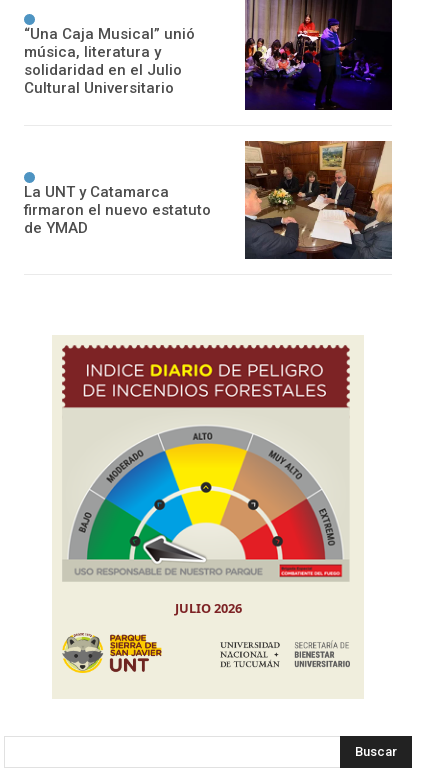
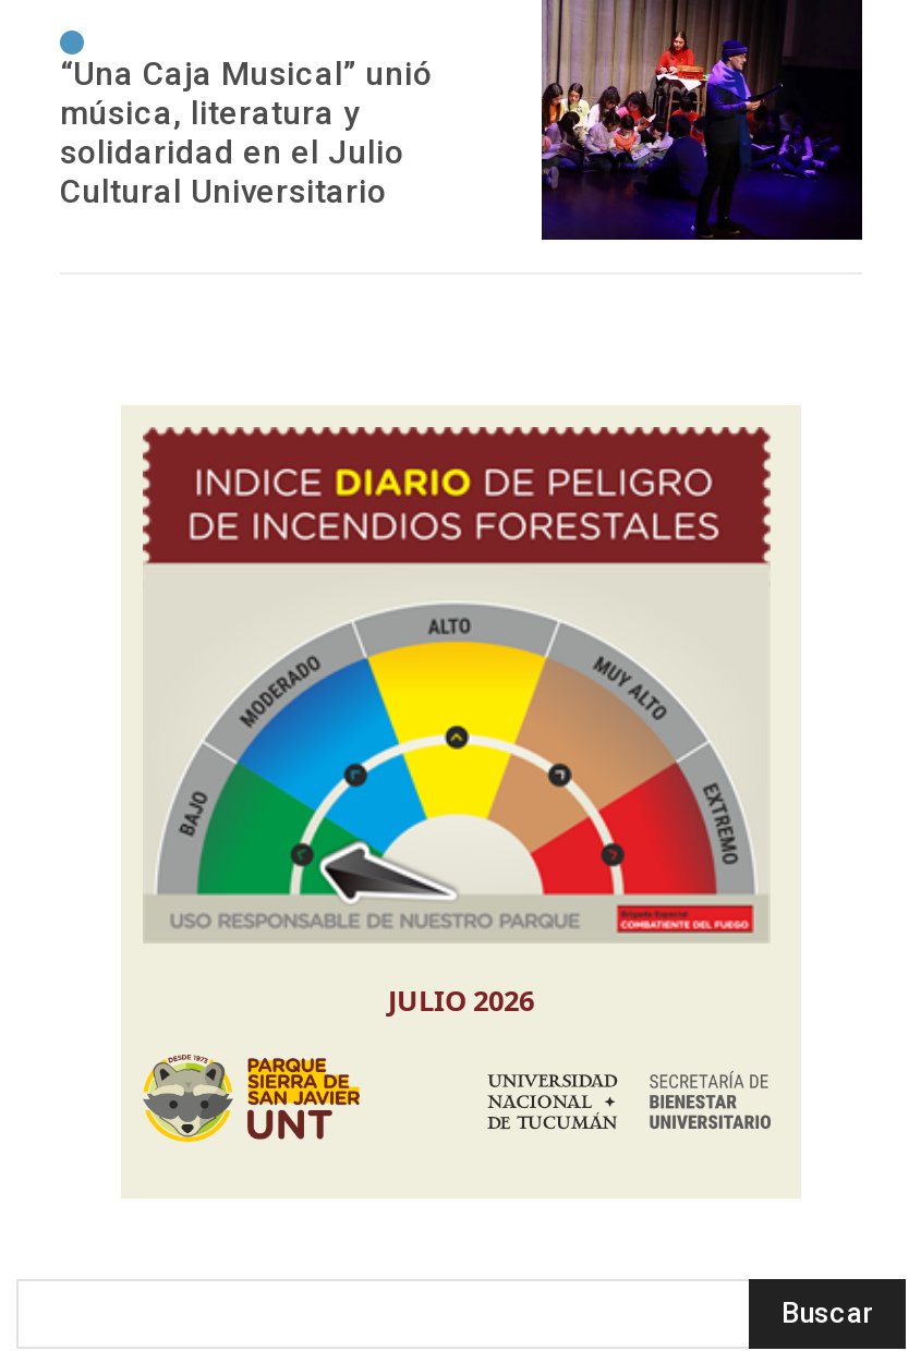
[24,140,393,259] [image] | La UNT y Catamarca | firmaron el nuevo estatuto | de YMAD -> none

